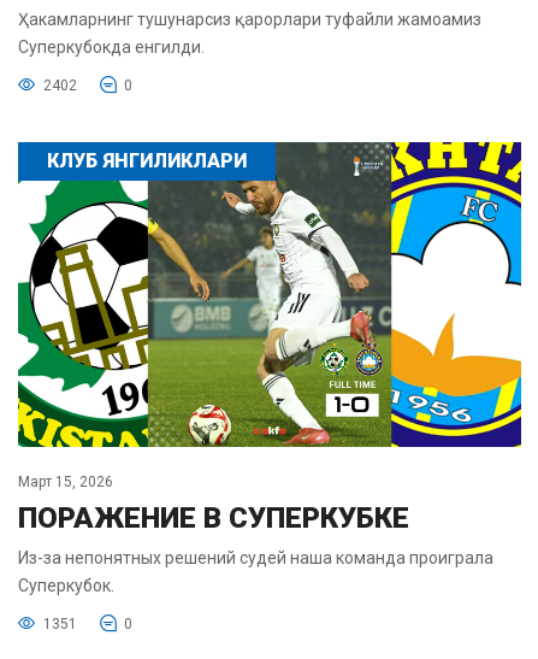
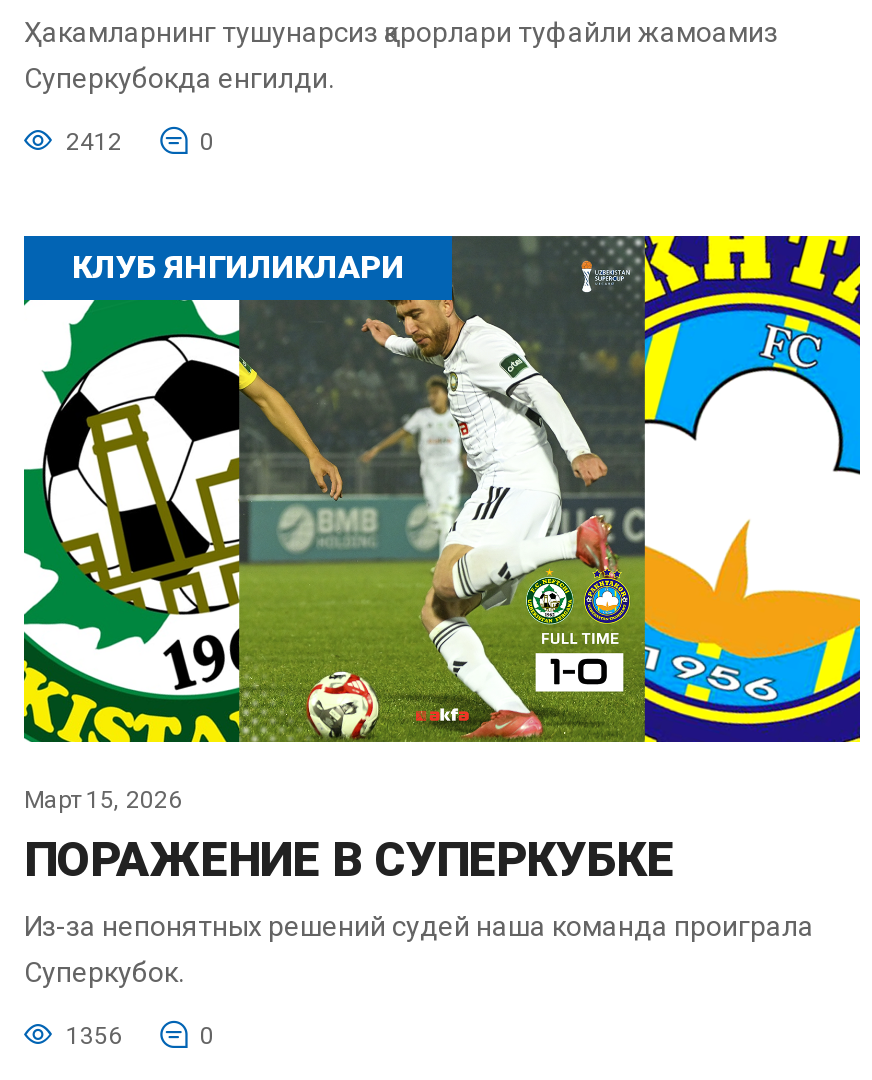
[43,77,77,93] 2402 -> [66,127,122,155] 2412
[43,615,77,632] 1351 -> [66,1022,122,1050] 1356

